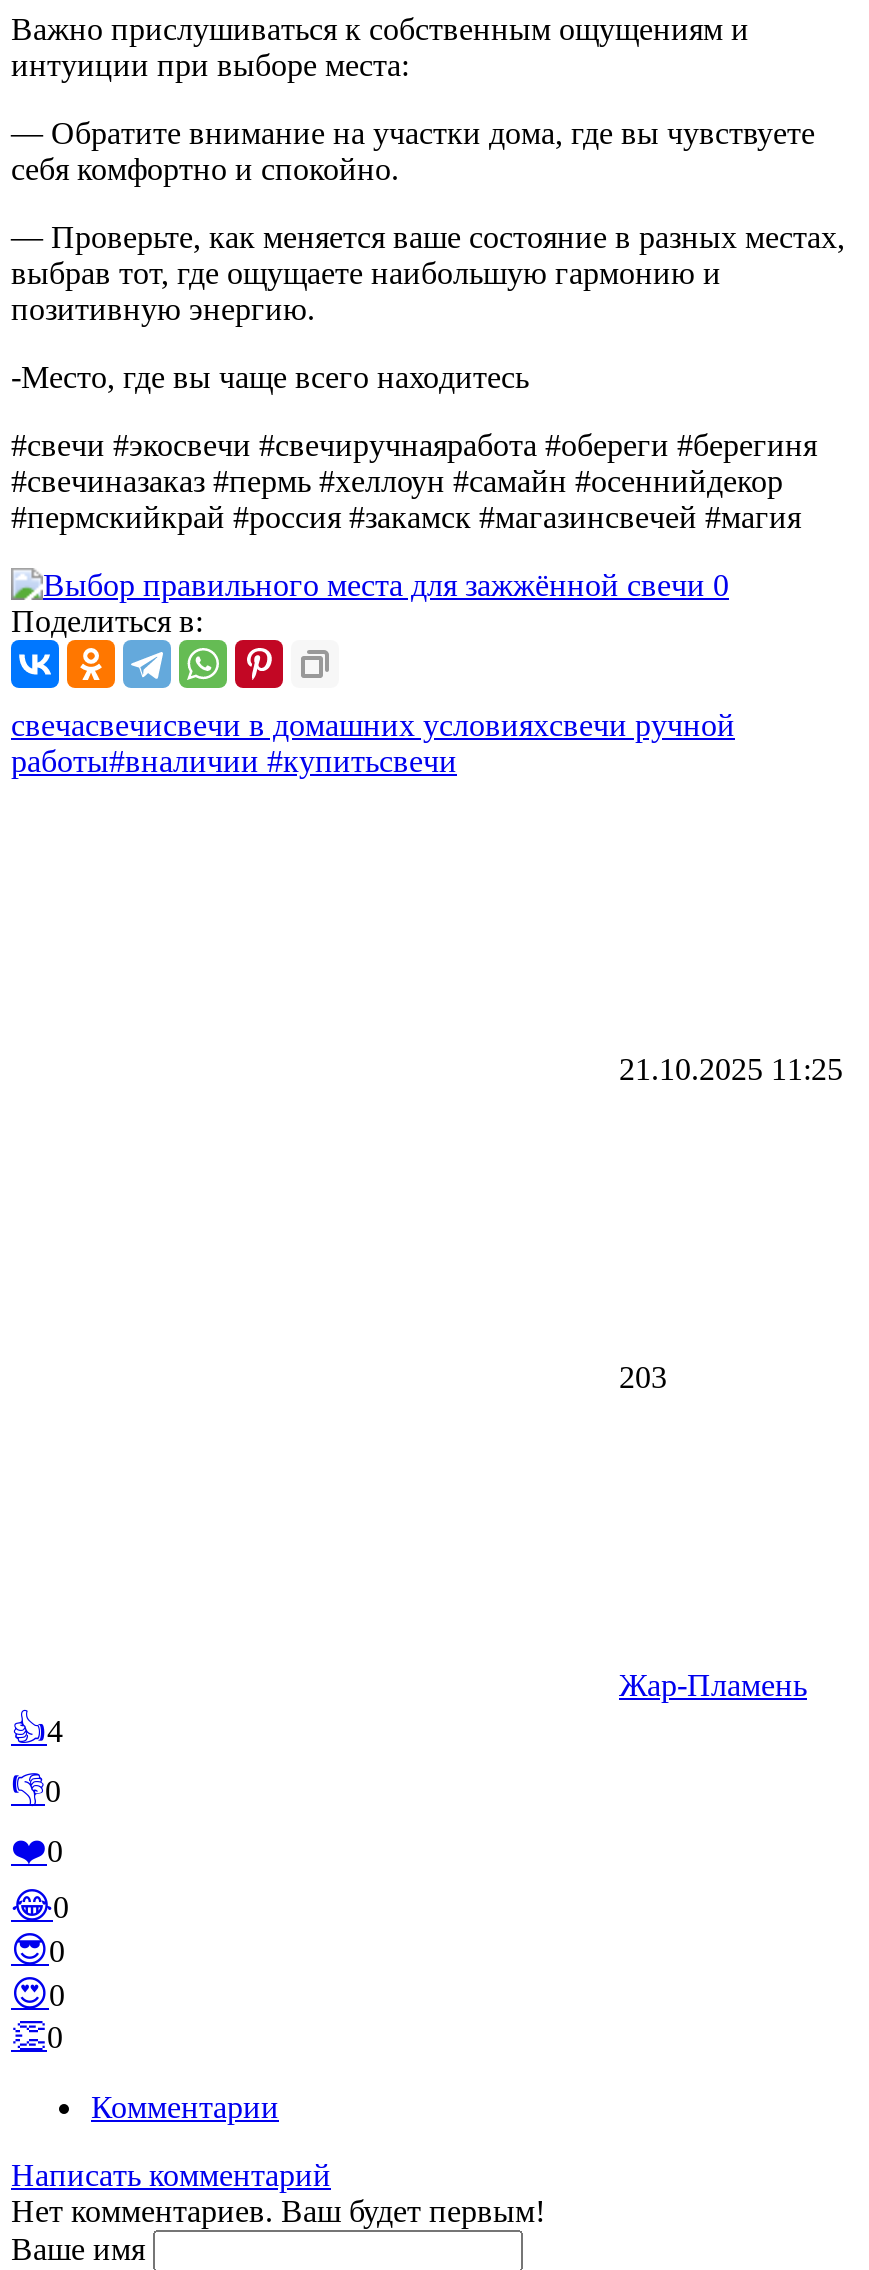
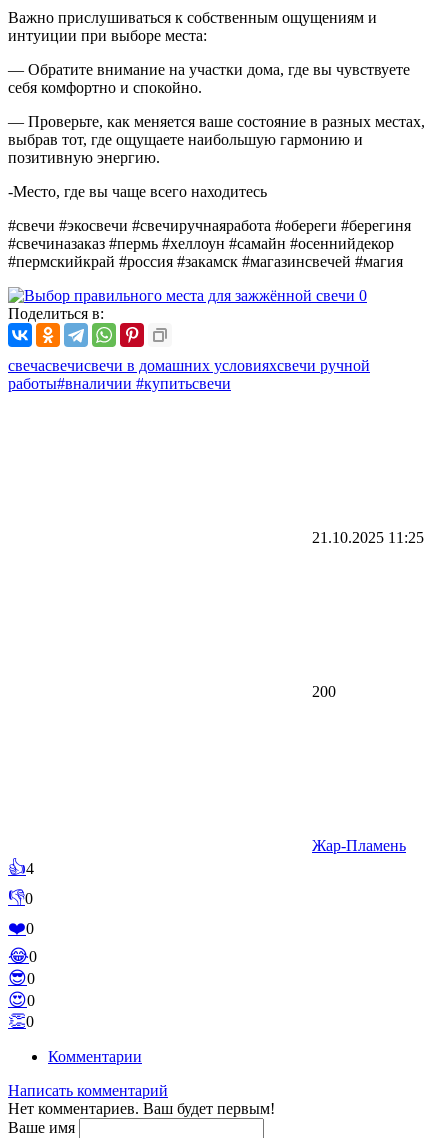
[611,1360,667,1394] 203 -> [308,683,336,700] 200

